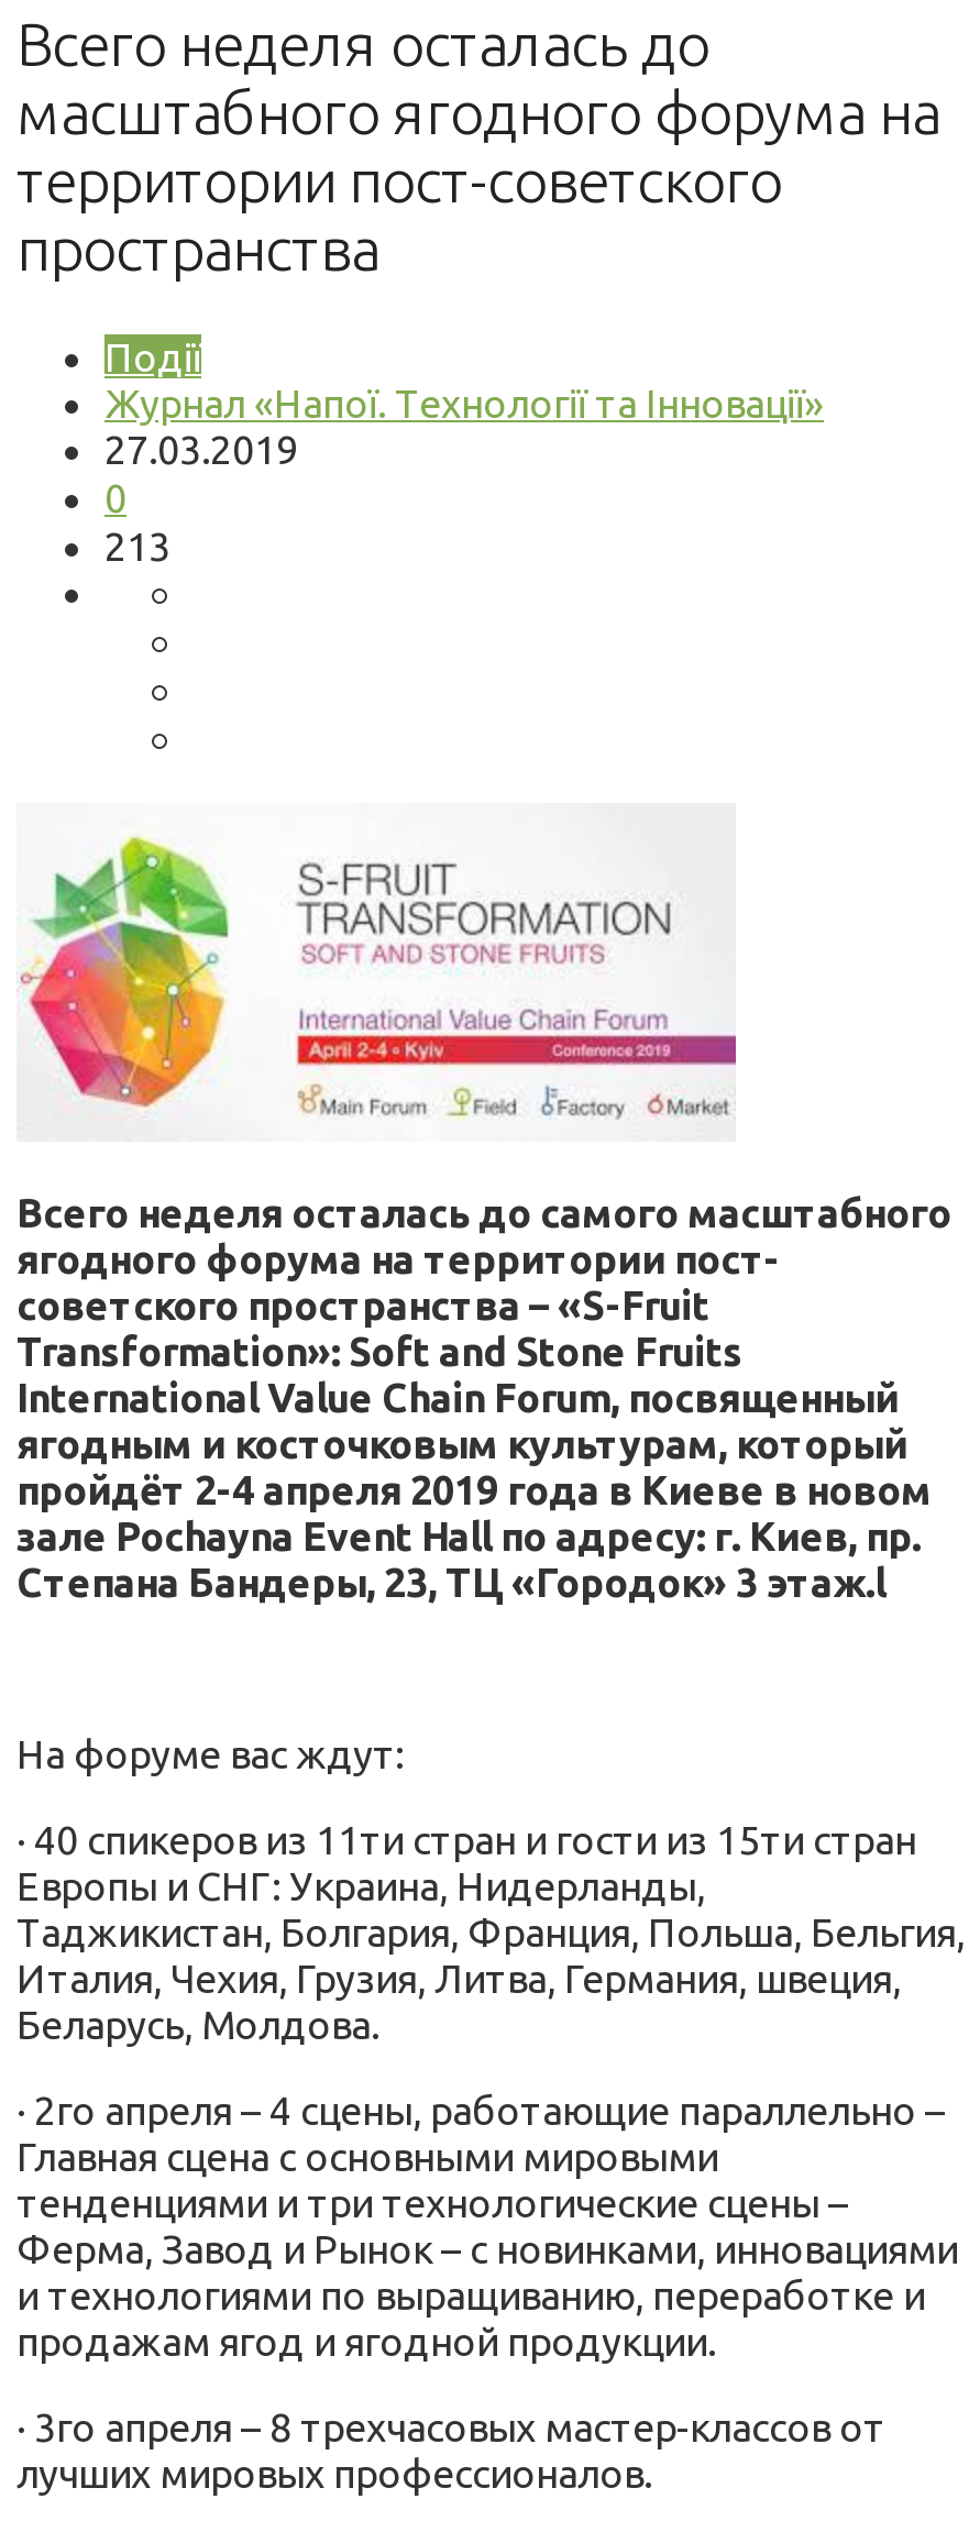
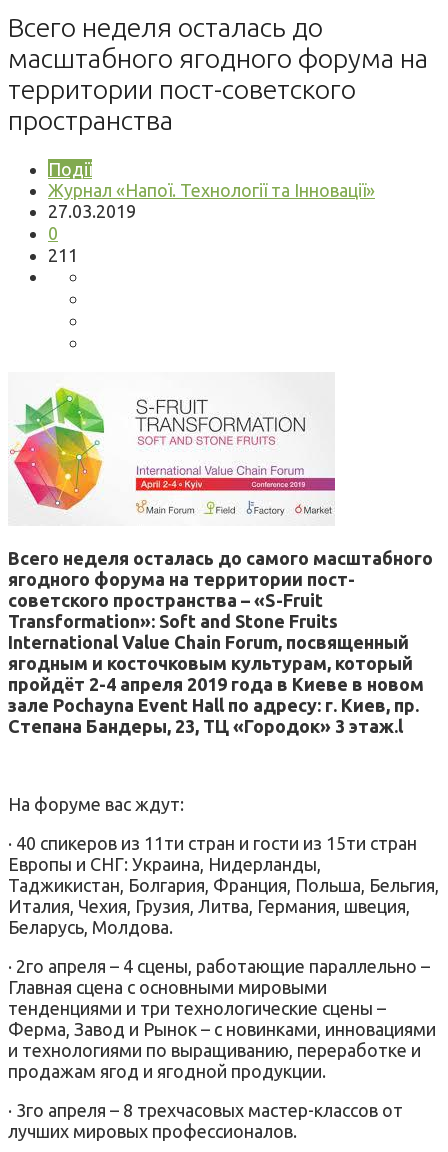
[104,523,170,567] 213 -> [48,245,78,265] 211

